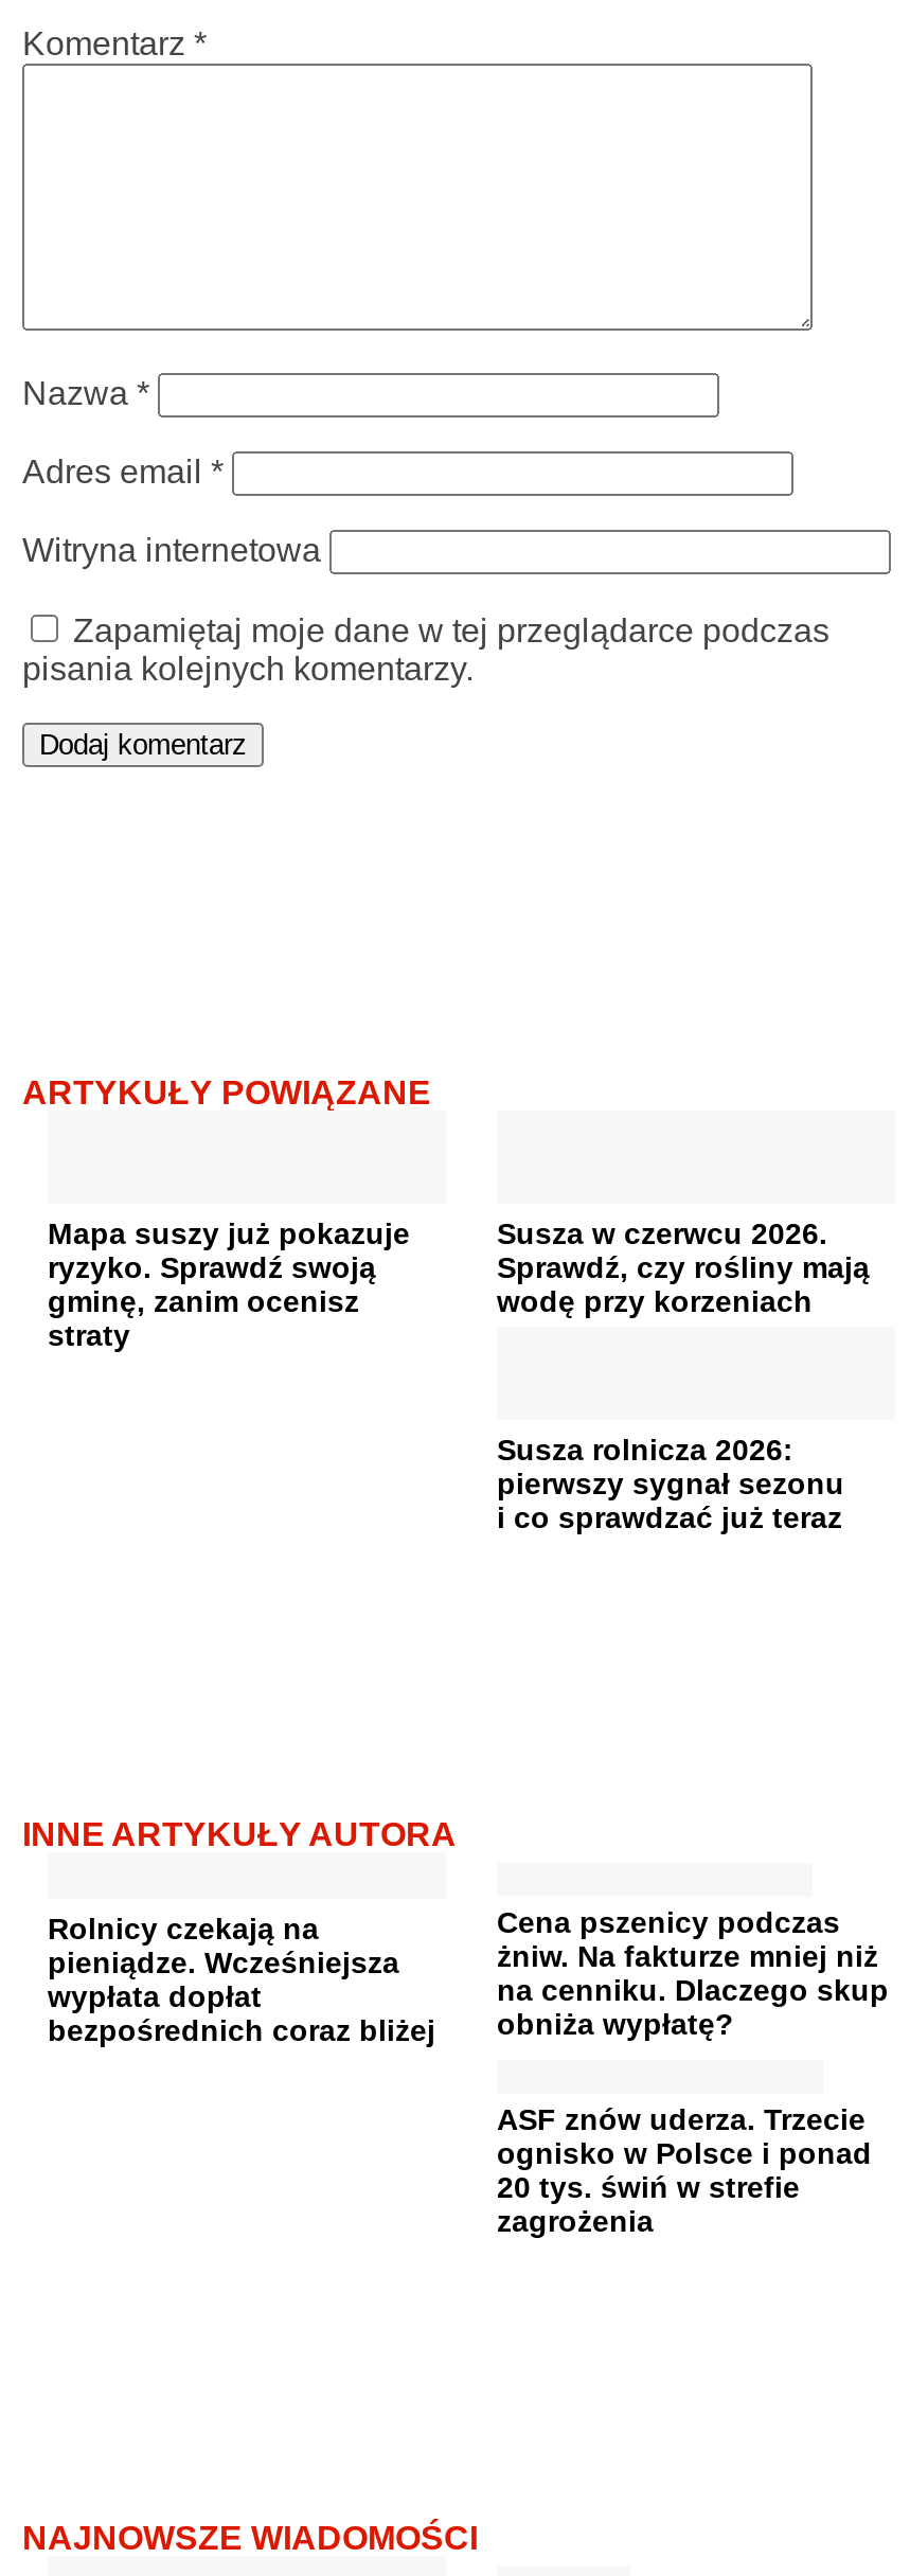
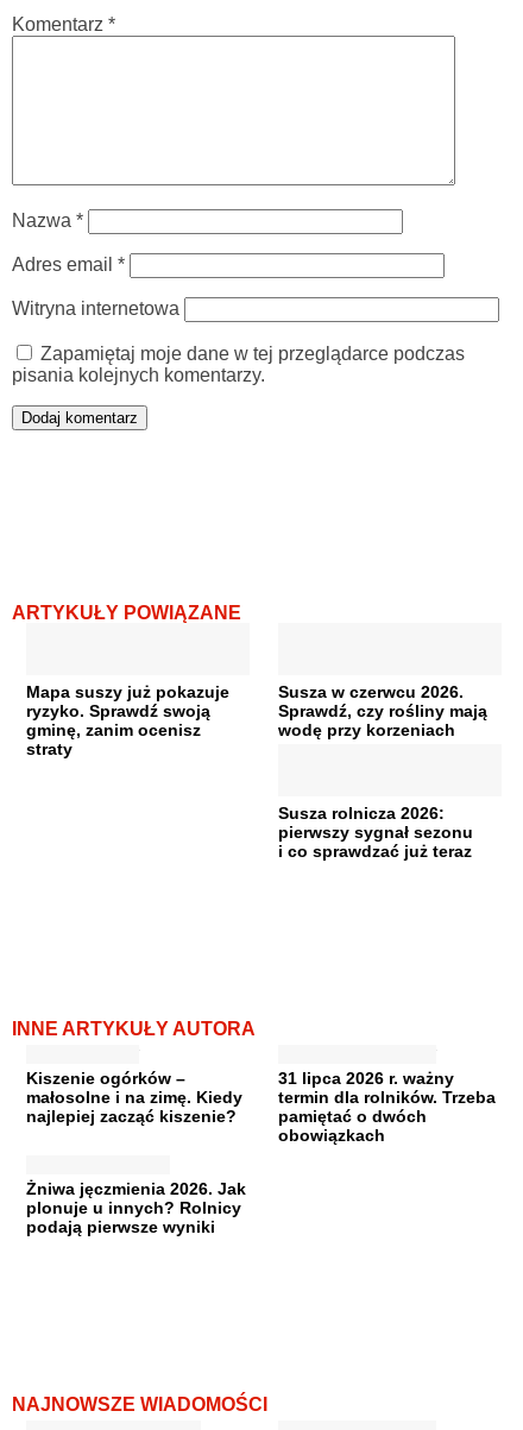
[48,1912,435,2047] Rolnicy czekają na | pieniądze. Wcześniejsza | wypłata dopłat | bezpośrednich coraz bliżej -> [26,1069,242,1126] Kiszenie ogórków – | małosolne i na zimę. Kiedy | najlepiej zacząć kiszenie?
[497,1905,889,2041] Cena pszenicy podczas | żniw. Na fakturze mniej niż | na cenniku. Dlaczego skup | obniża wypłatę? -> [278,1069,496,1145] 31 lipca 2026 r. ważny | termin dla rolników. Trzeba | pamiętać o dwóch | obowiązkach
[497,2102,872,2238] ASF znów uderza. Trzecie | ognisko w Polsce i ponad | 20 tys. świń w strefie | zagrożenia -> [26,1179,246,1236] Żniwa jęczmienia 2026. Jak | plonuje u innych? Rolnicy | podają pierwsze wyniki

